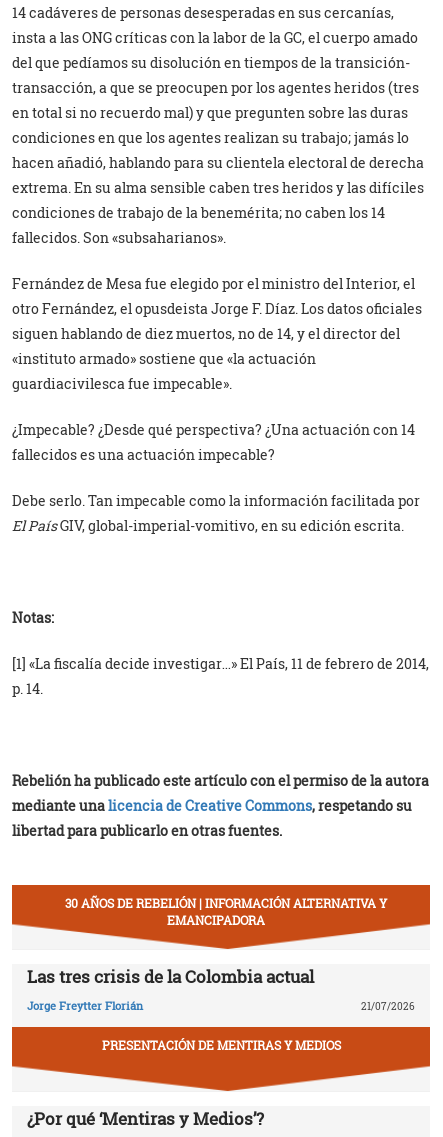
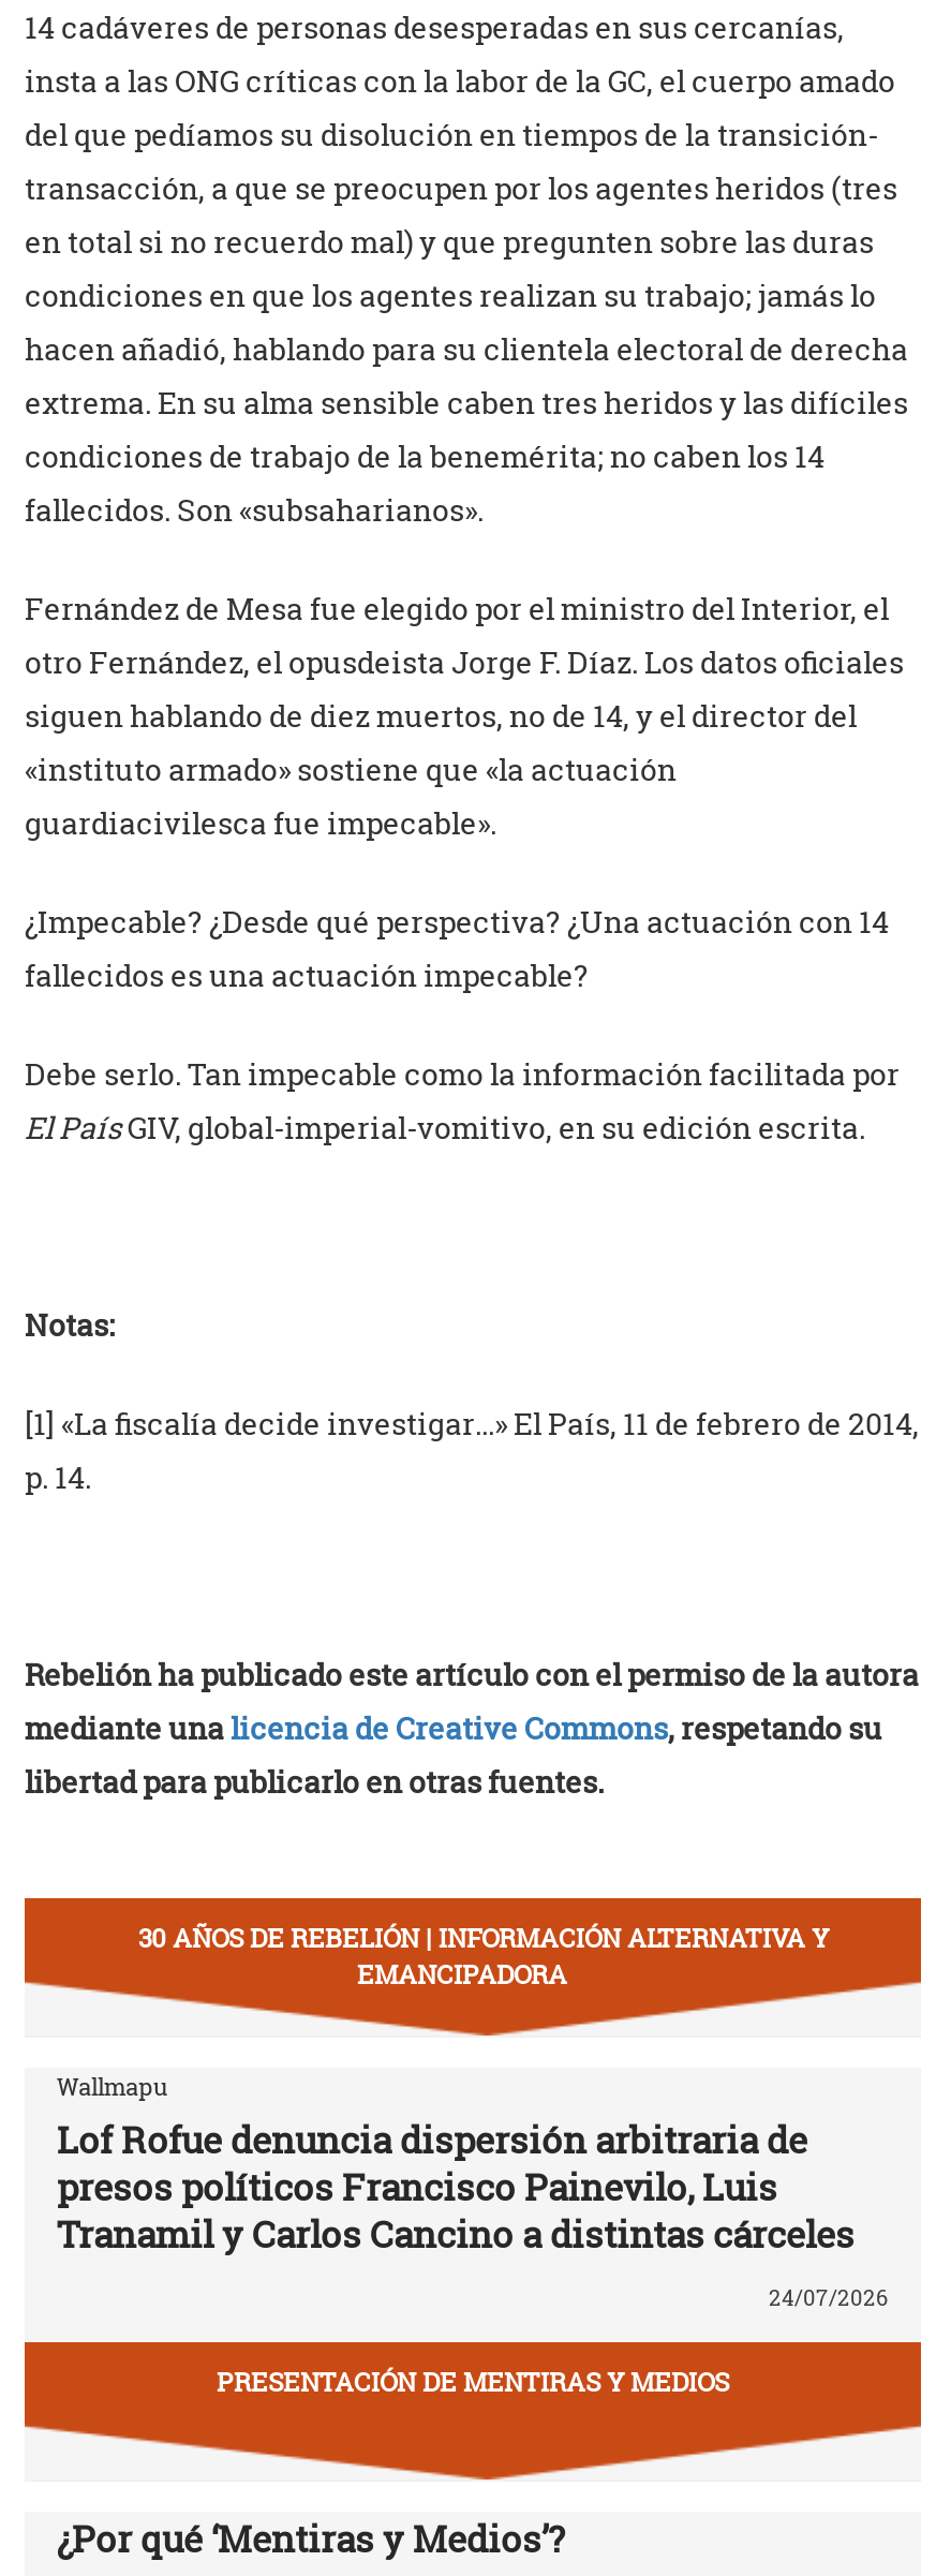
[27,965,314,988] Las tres crisis de la Colombia actual -> [57,2070,855,2258] Wallmapu | Lof Rofue denuncia dispersión arbitraria de | presos políticos Francisco Painevilo, Luis | Tranamil y Carlos Cancino a distintas cárceles
[27,998,415,1013] Jorge Freytter Florián | 21/07/2026 -> [769,2285,889,2313] 24/07/2026

